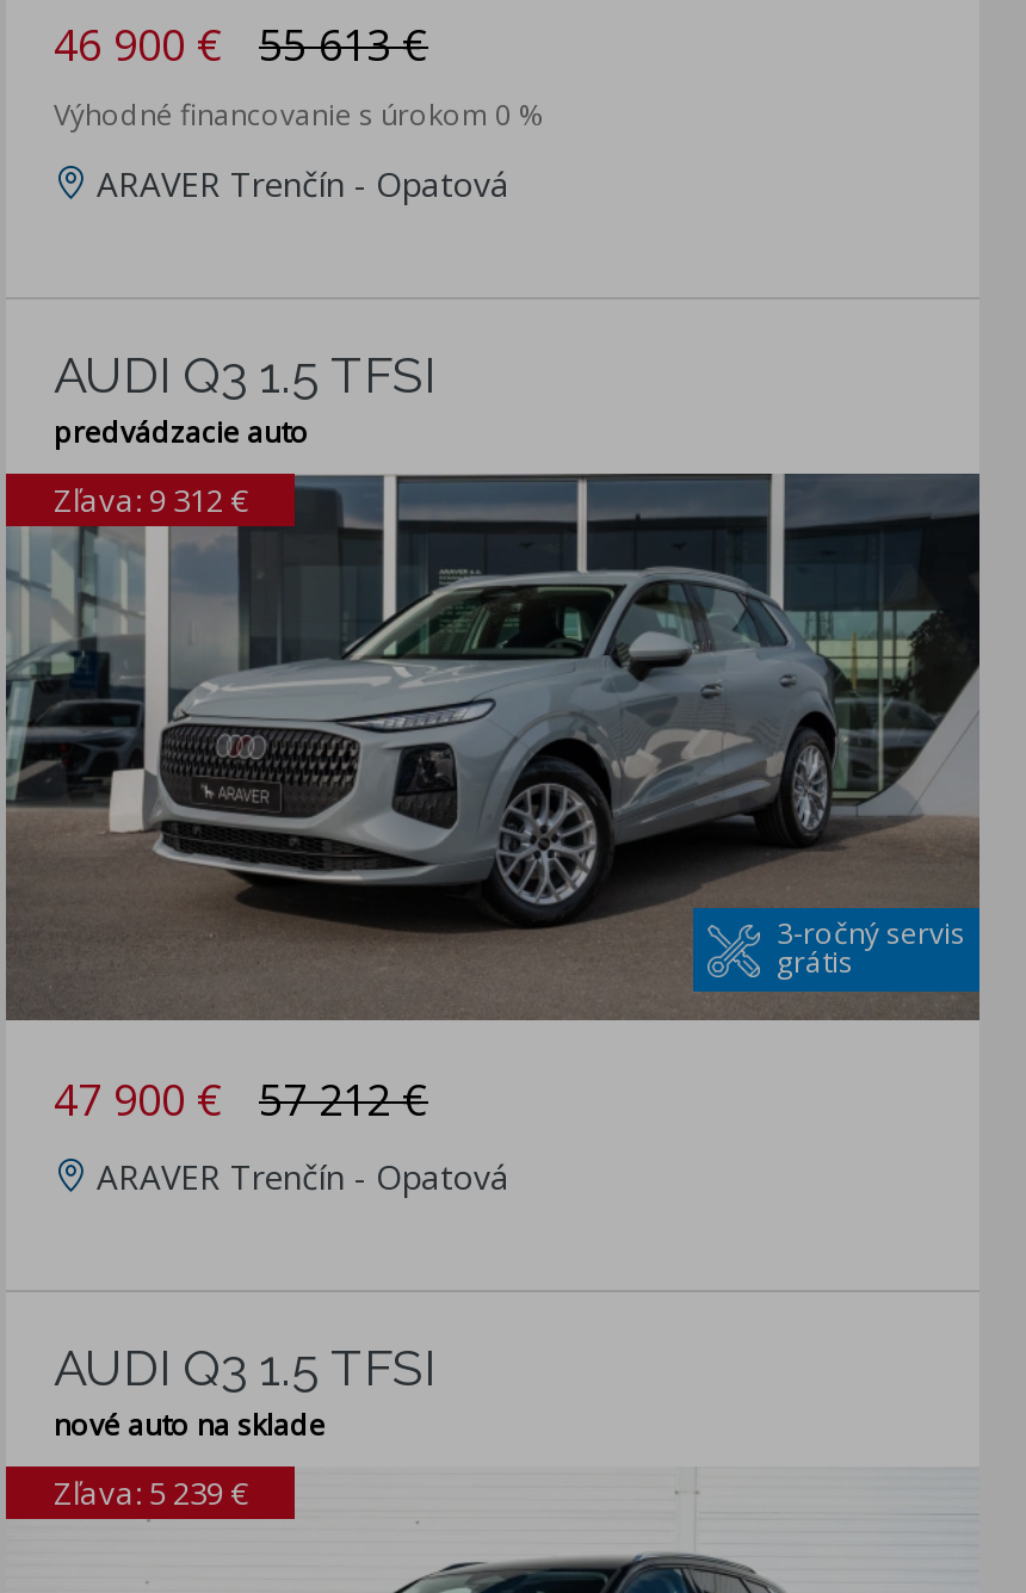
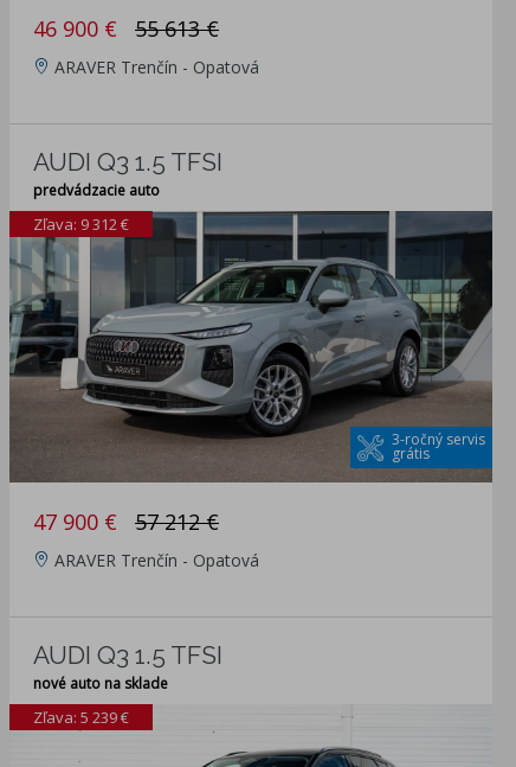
[54,93,545,134] Výhodné financovanie s úrokom 0 % -> none

